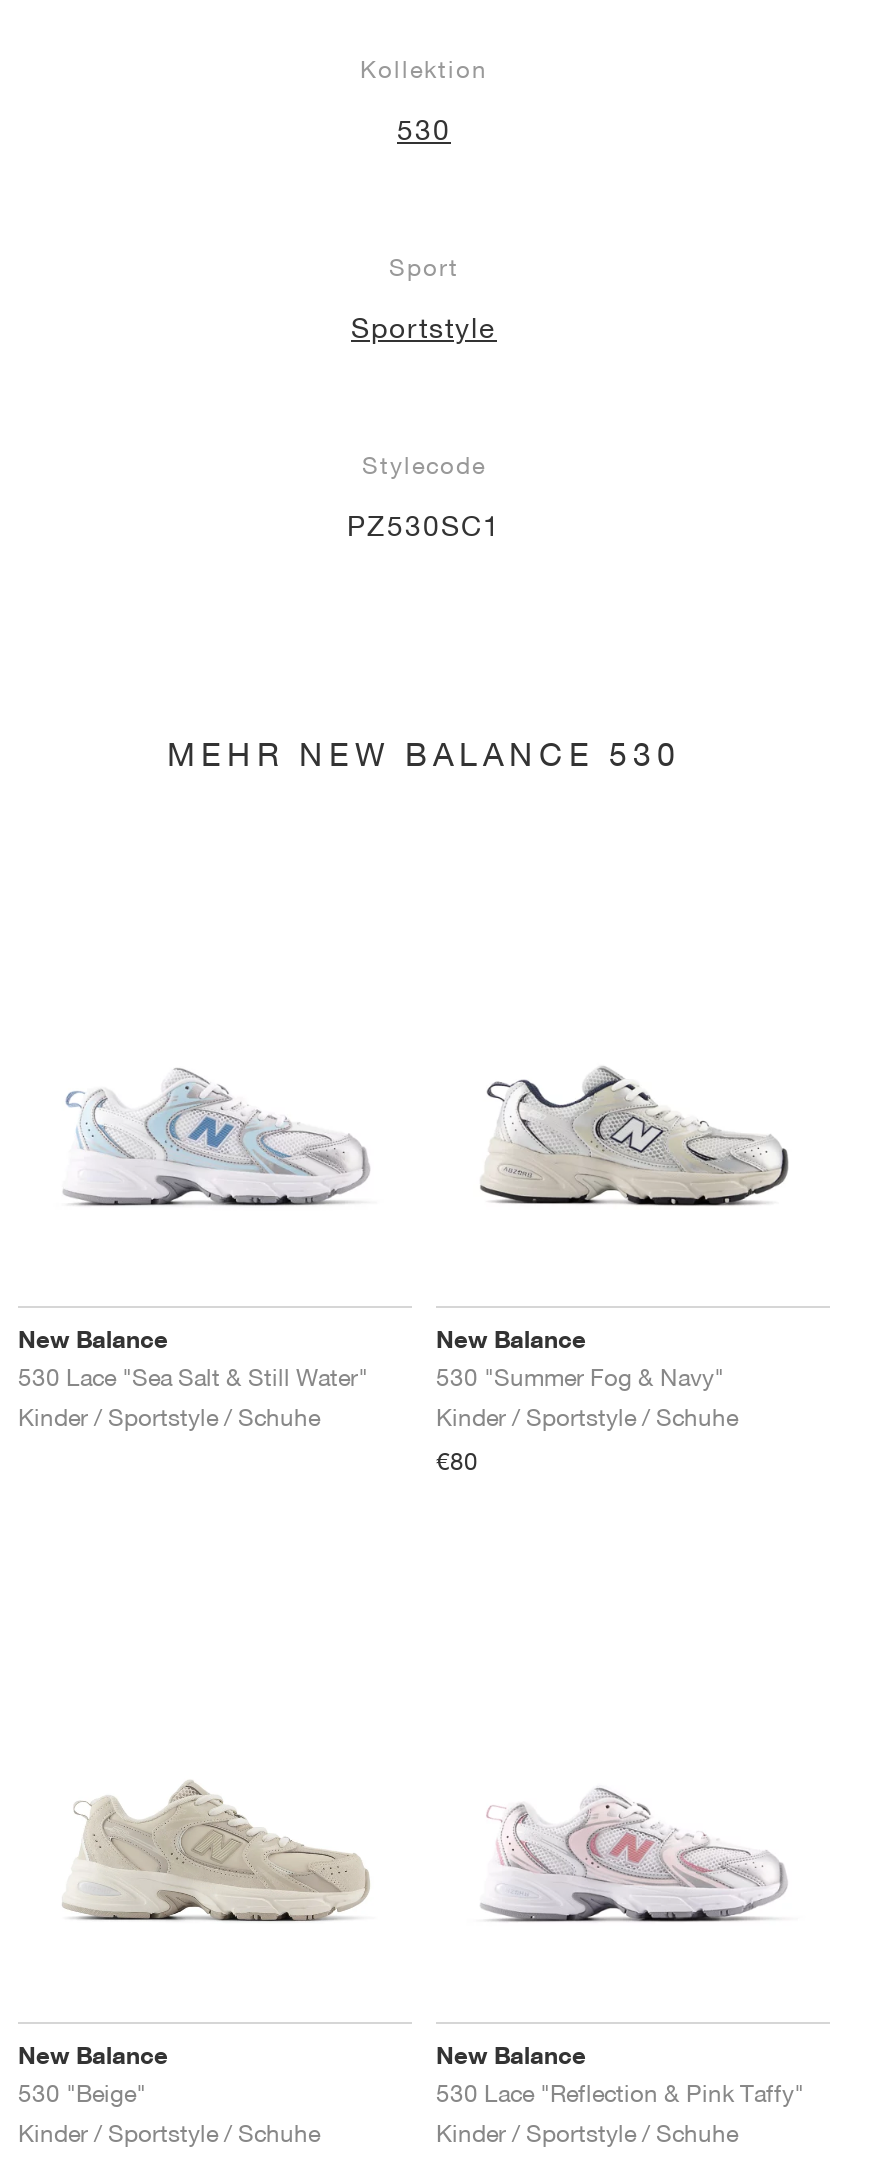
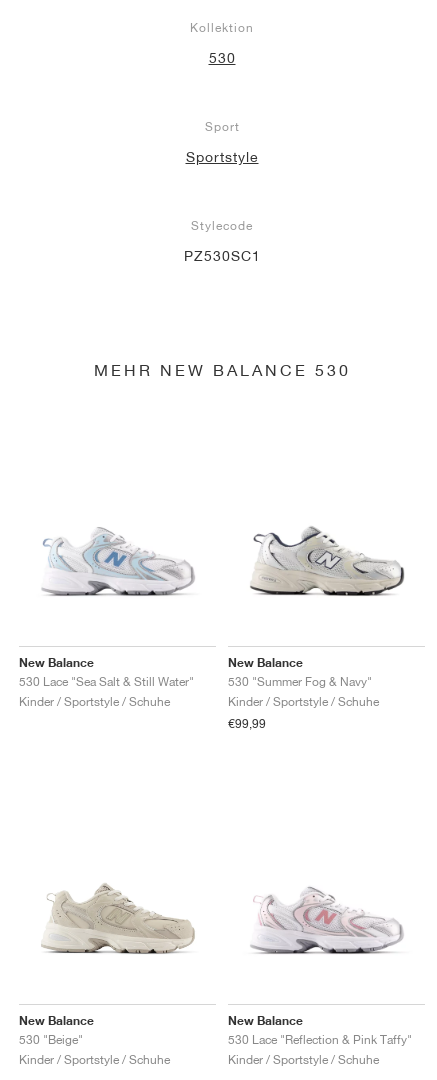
[436,1446,478,1476] €80 -> [228,716,266,731] €99,99

